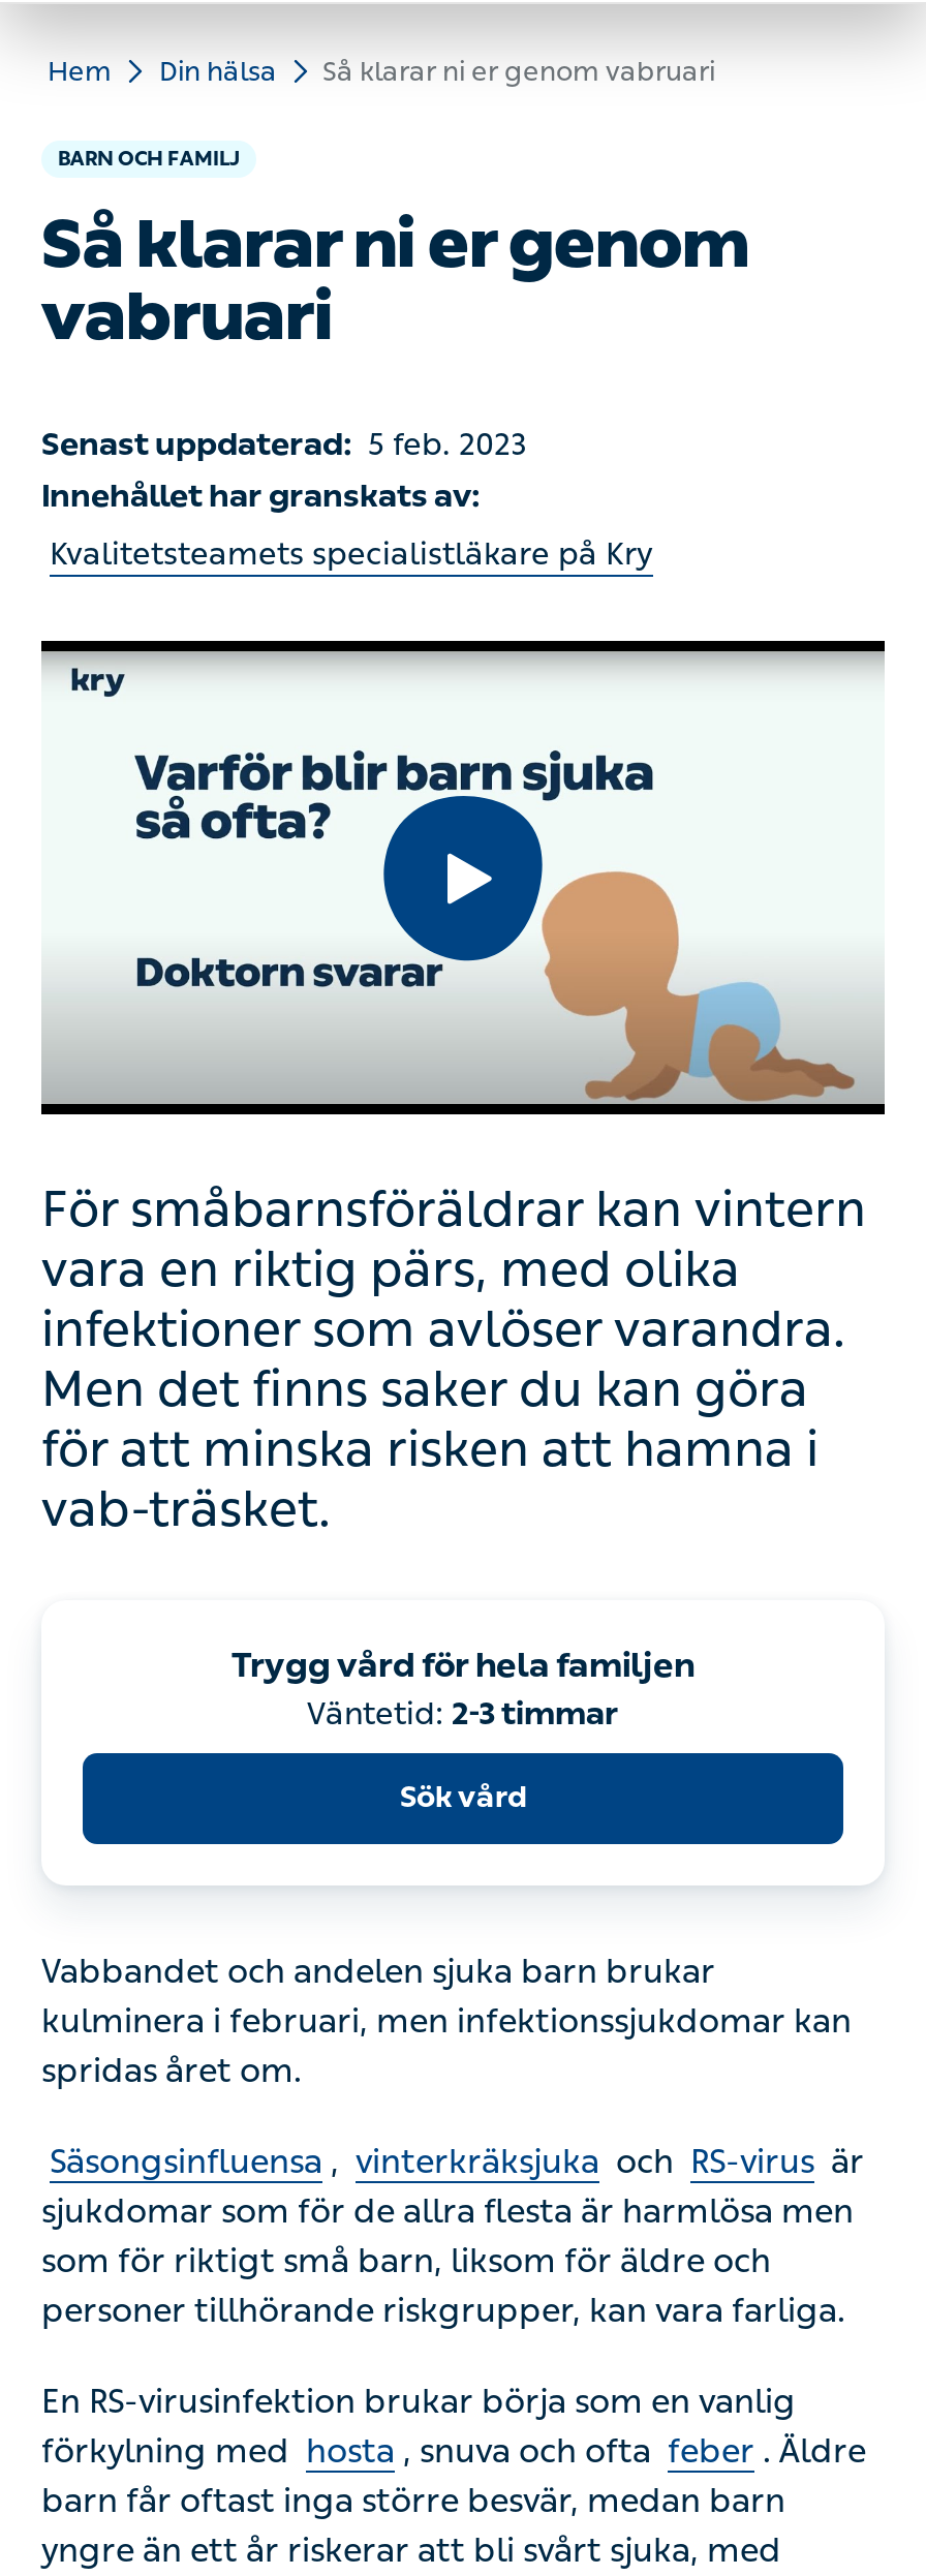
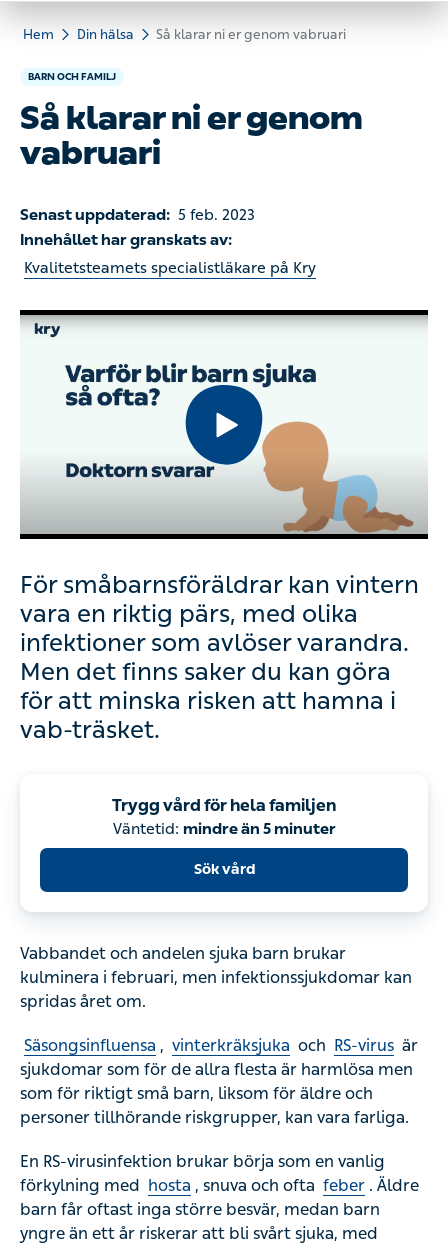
[307,1694,619,1731] Väntetid: 2-3 timmar -> [112,819,335,837] Väntetid: mindre än 5 minuter

